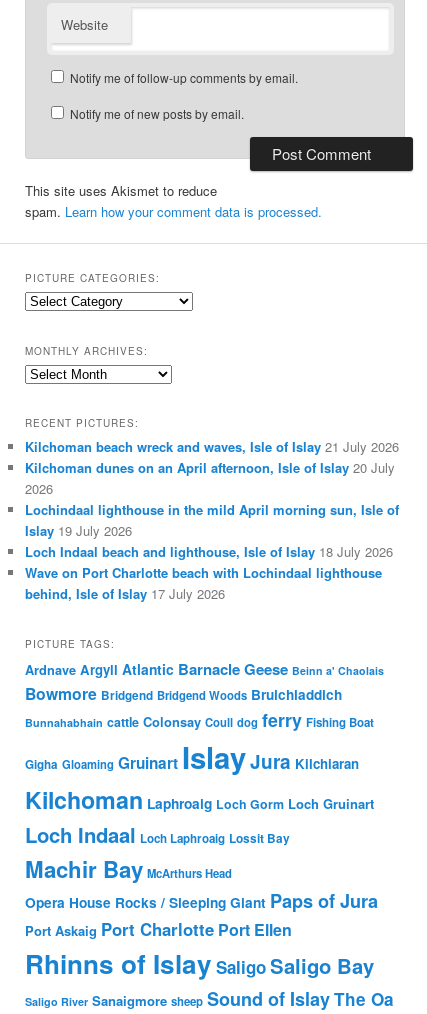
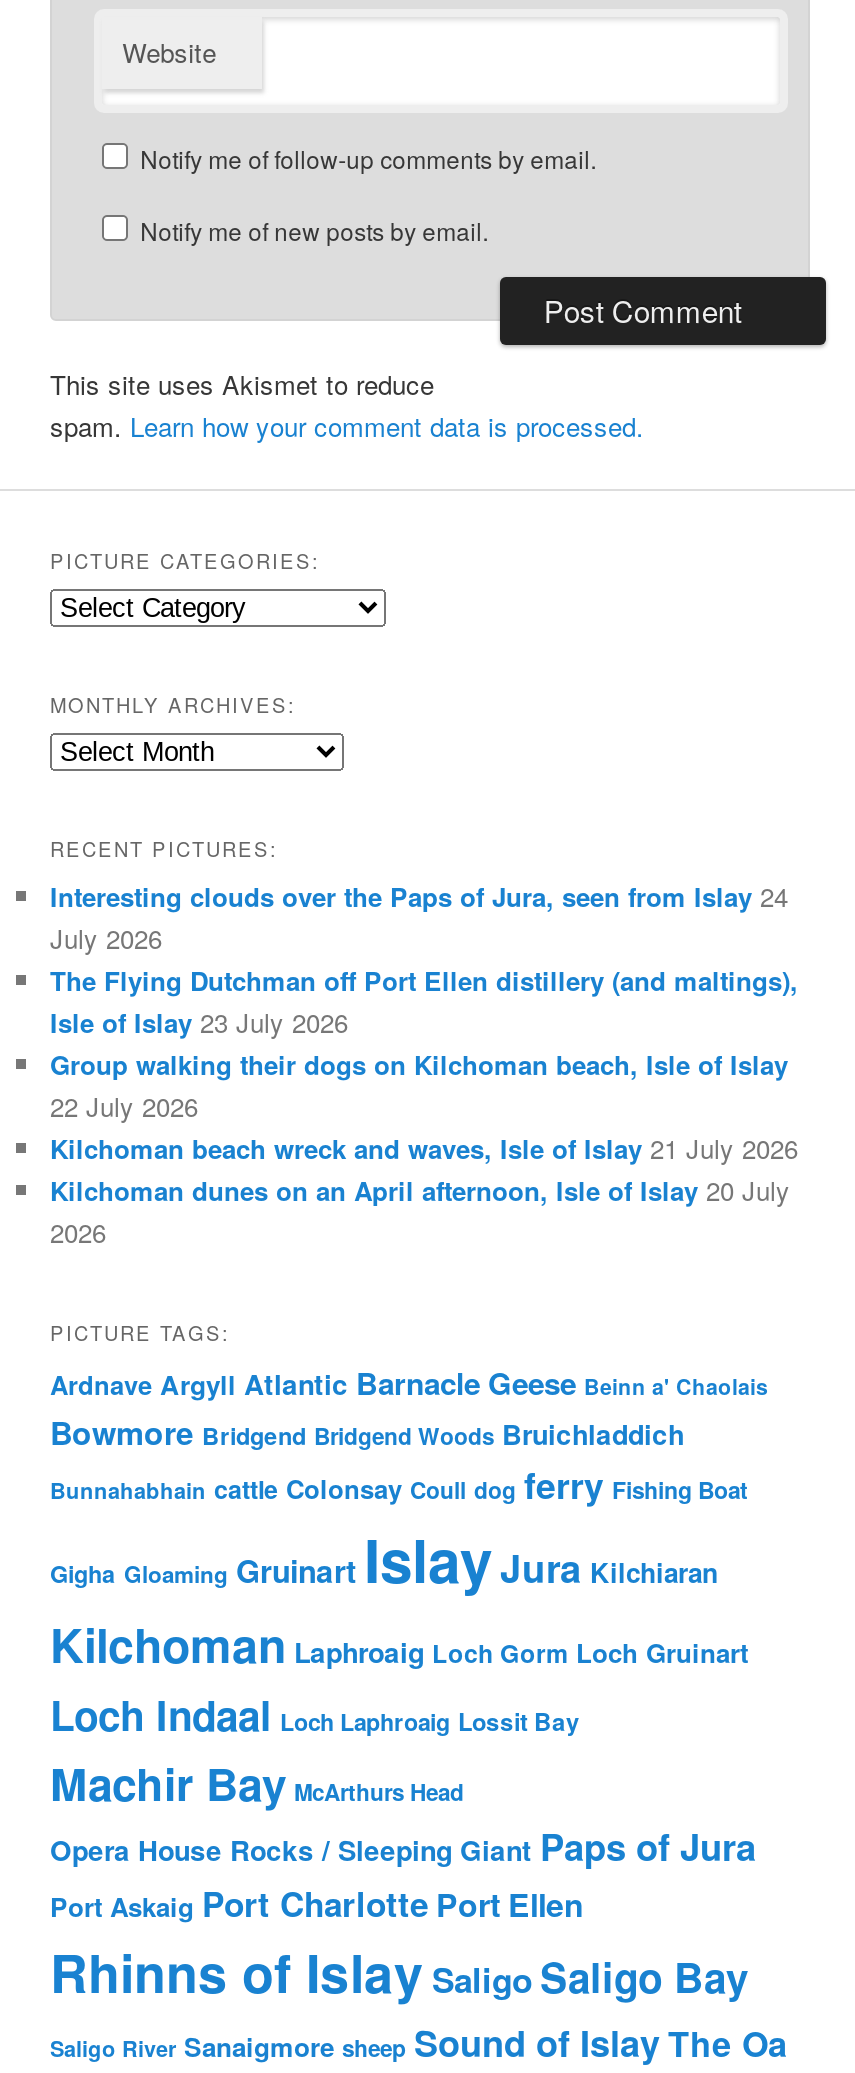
none -> [50,877,798,1125] Interesting clouds over the Paps of Jura, seen from Islay 24 | July 2026 | The Flying Dutchman off Port Ellen distillery (and maltings), | Isle of Islay 23 July 2026 | Group walking their dogs on Kilchoman beach, Isle of Islay | 22 July 2026
moved [25,437,399,498] -> [50,1129,798,1251]: Kilchoman beach wreck and waves, Isle of Islay 21 July 2026 | Kilchoman dunes on an April afternoon, Isle of Islay 20 July | 2026
[25,500,399,603] Lochindaal lighthouse in the mild April morning sun, Isle of | Islay 19 July 2026 | Loch Indaal beach and lighthouse, Isle of Islay 18 July 2026 | Wave on Port Charlotte beach with Lochindaal lighthouse | behind, Isle of Islay 17 July 2026 -> none

